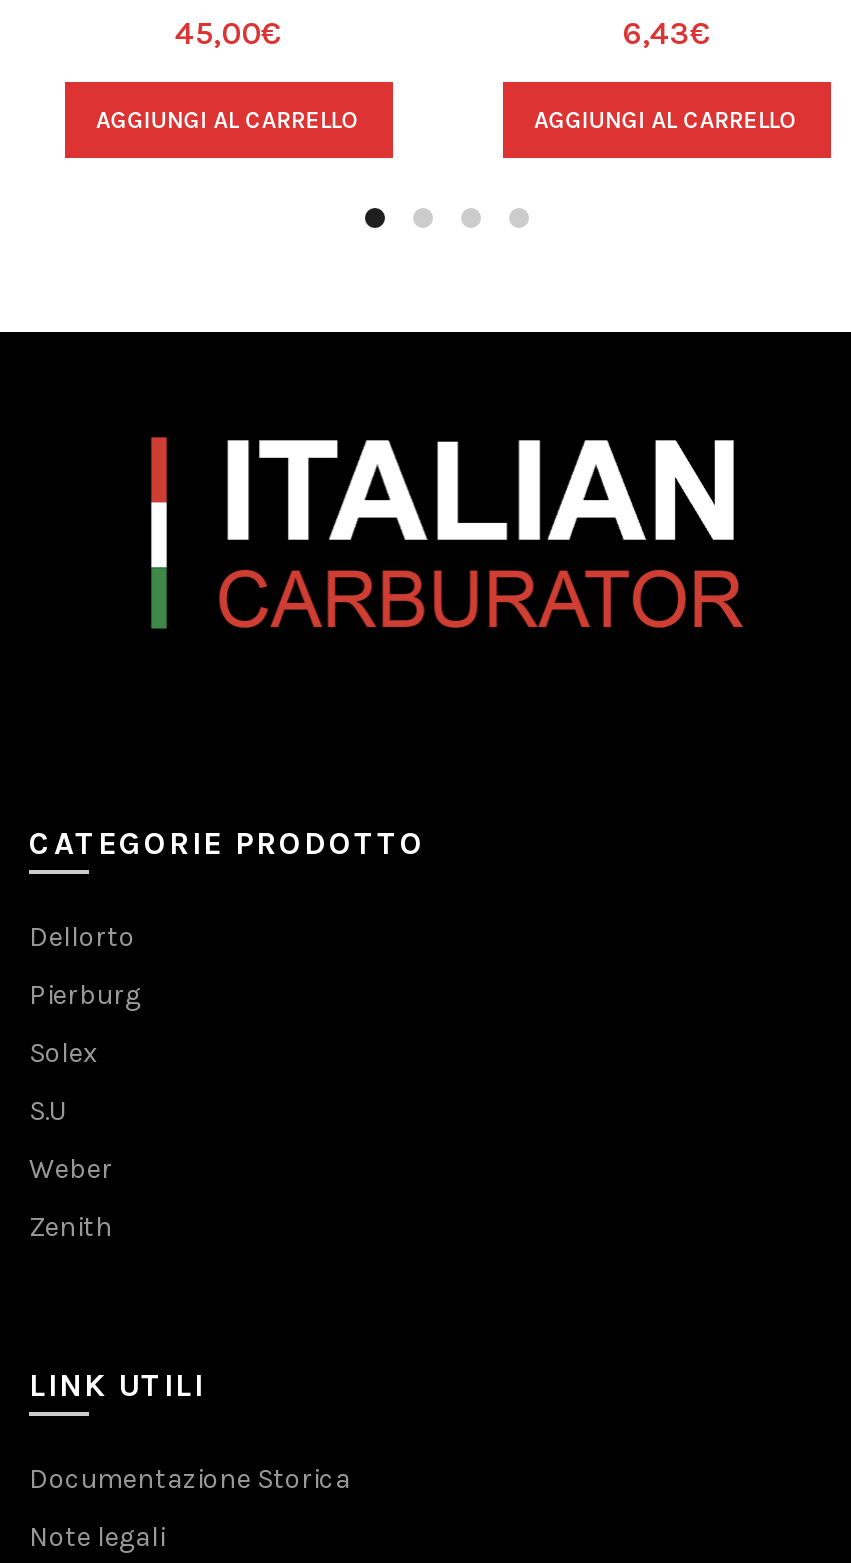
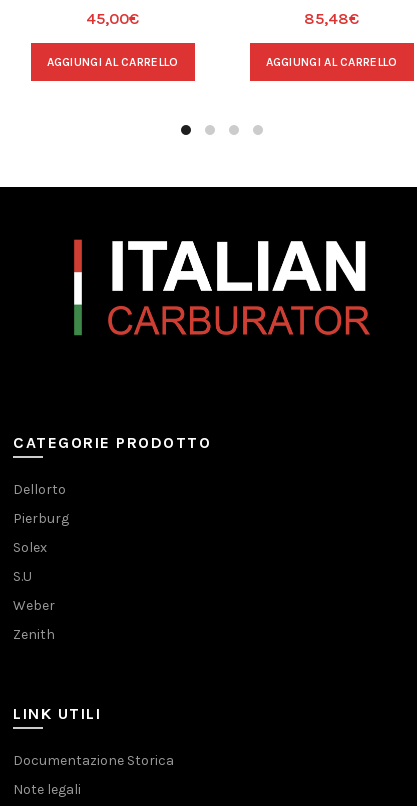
[622,14,710,52] 6,43€ -> [304,9,359,28] 85,48€

